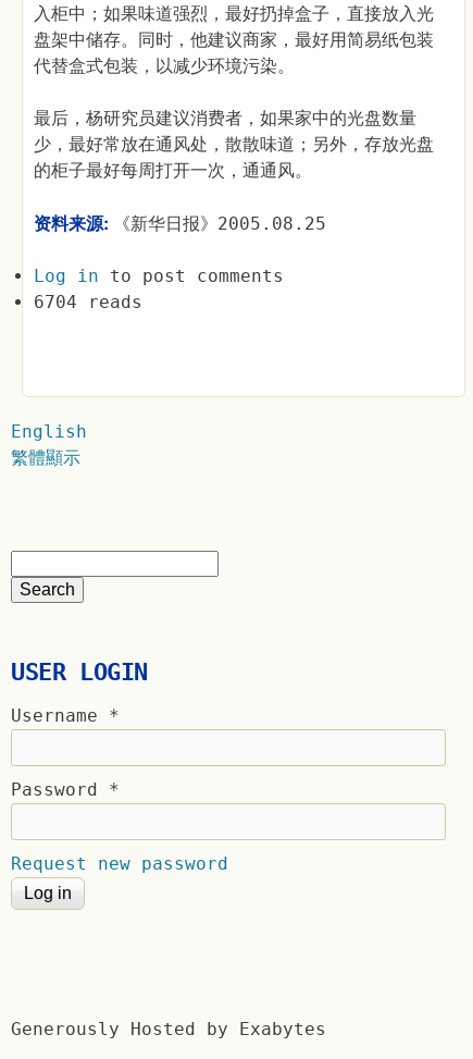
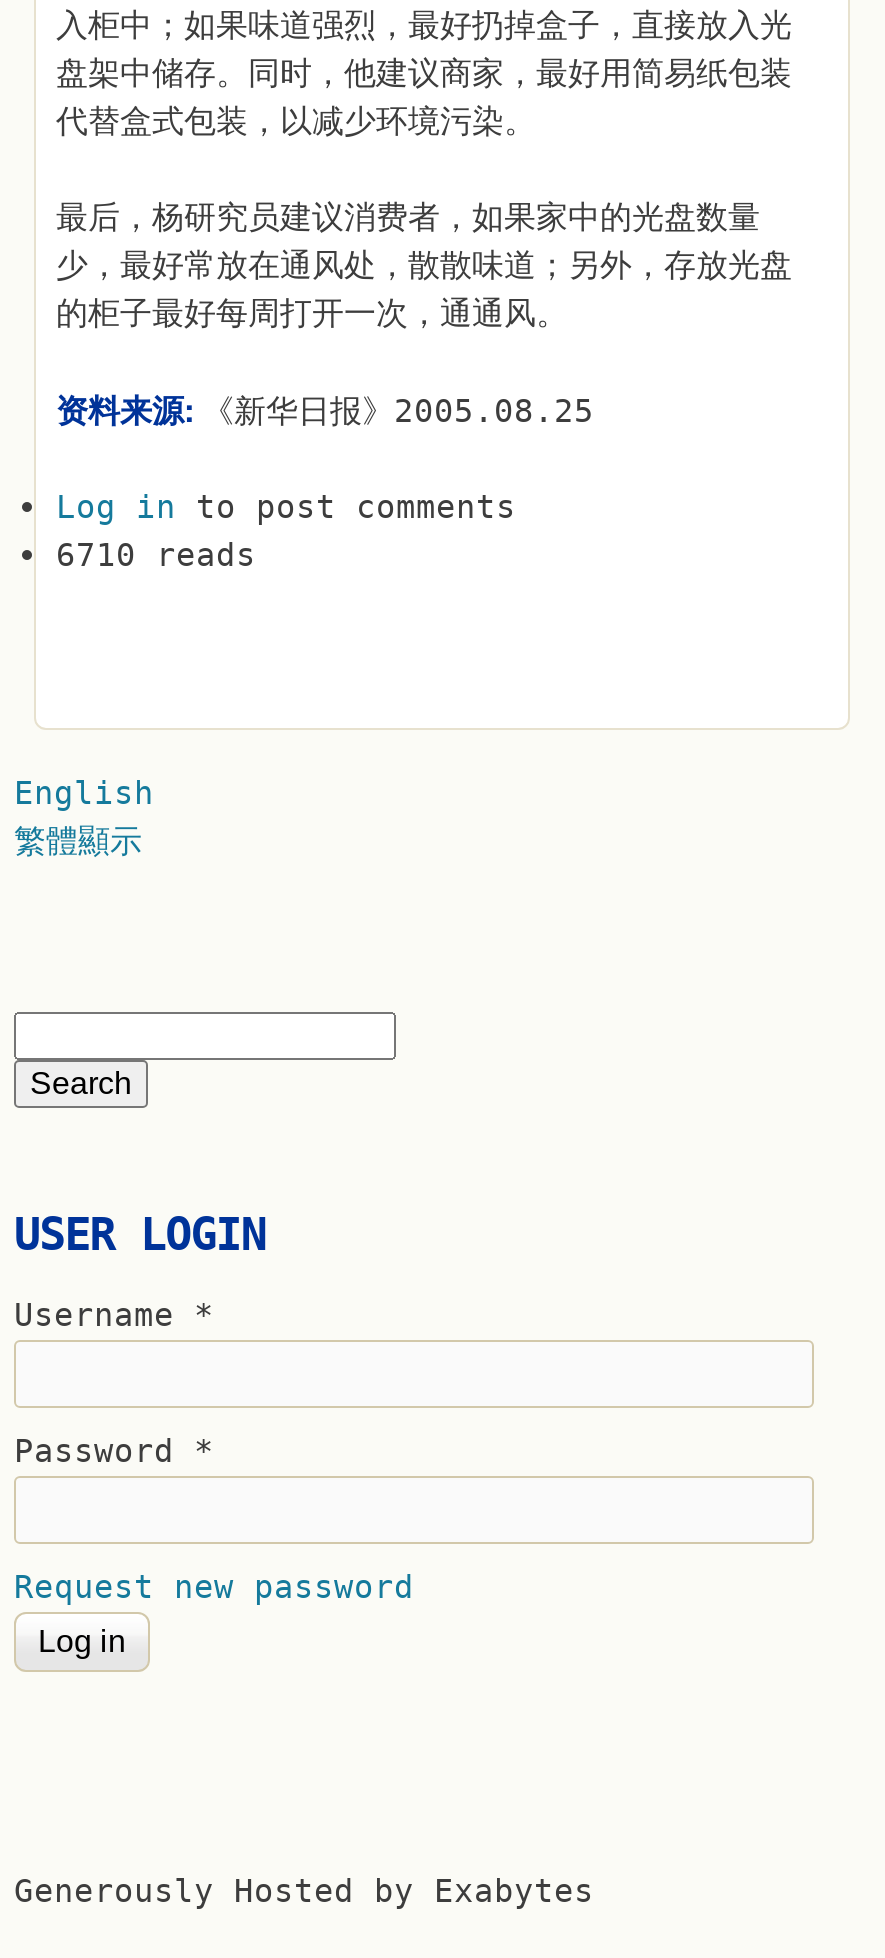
[34,292,142,312] 6704 reads -> [56,536,256,574] 6710 reads

